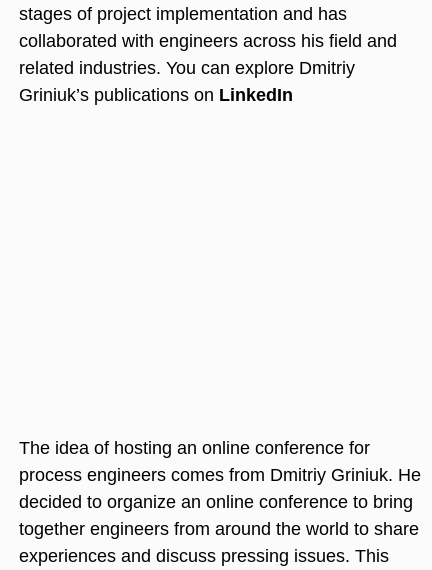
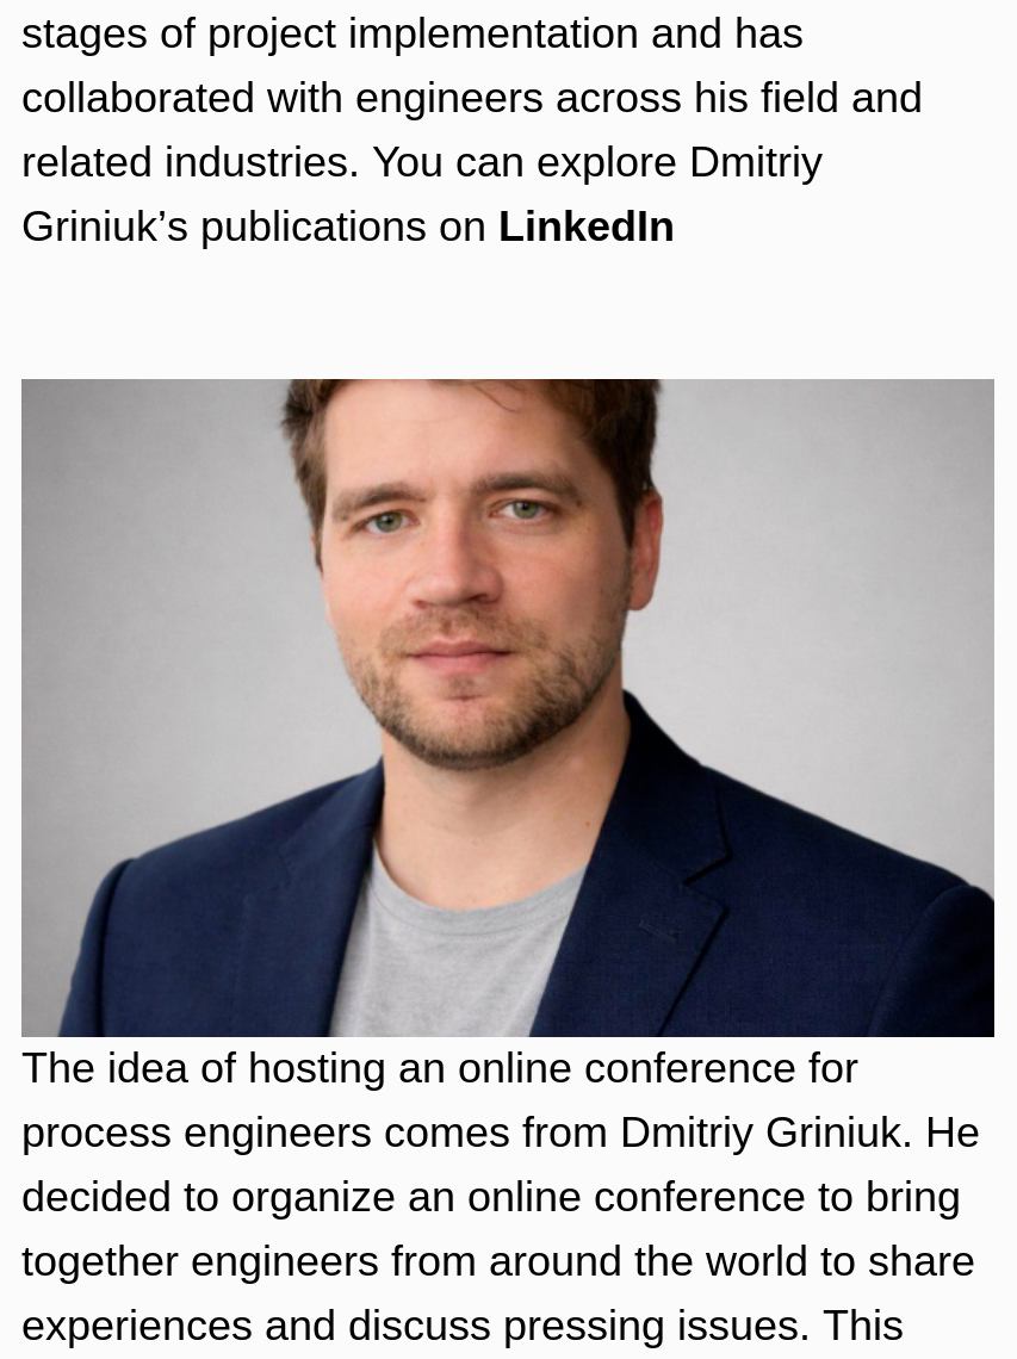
none -> [19,377,997,1040] [image]

